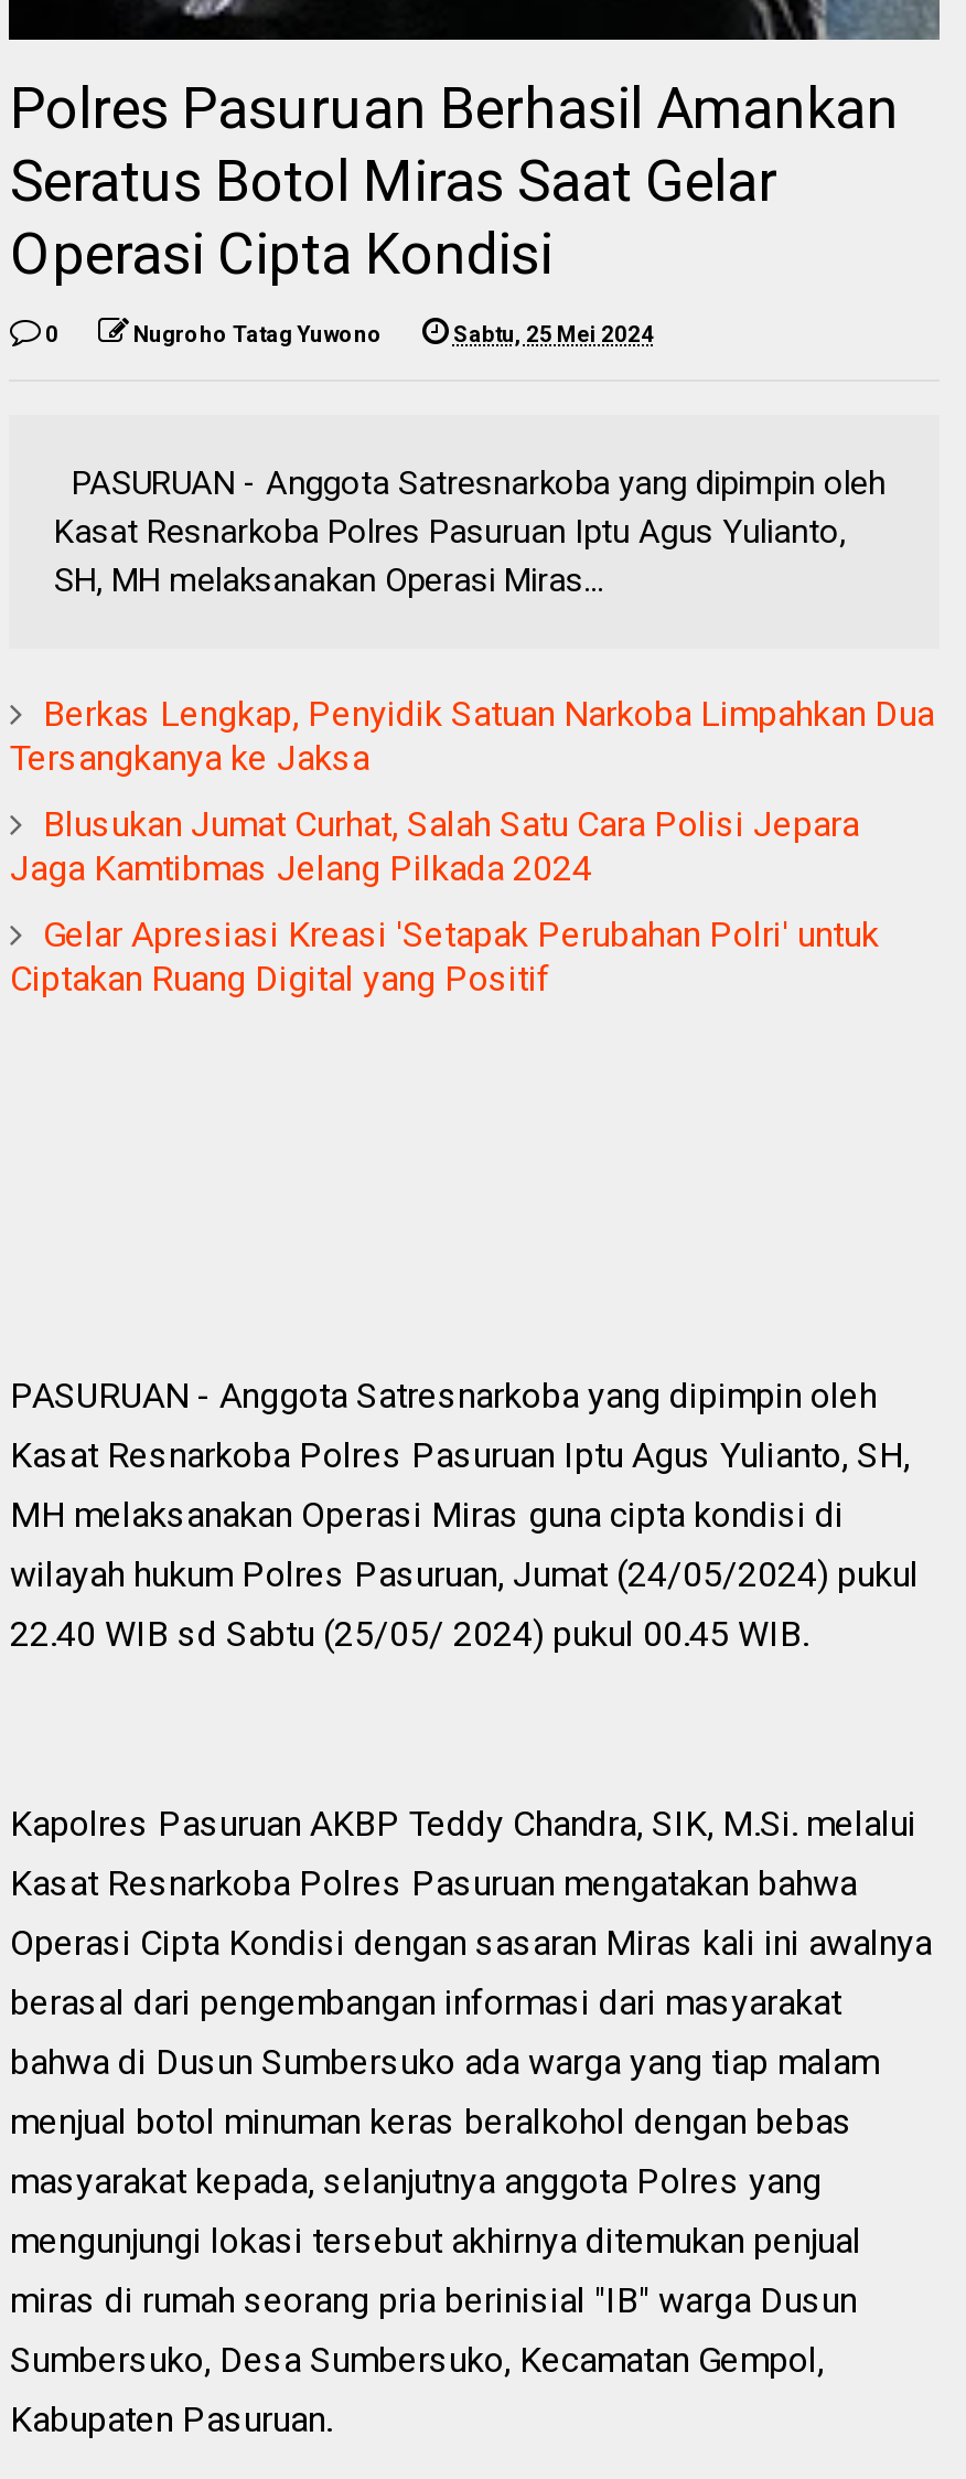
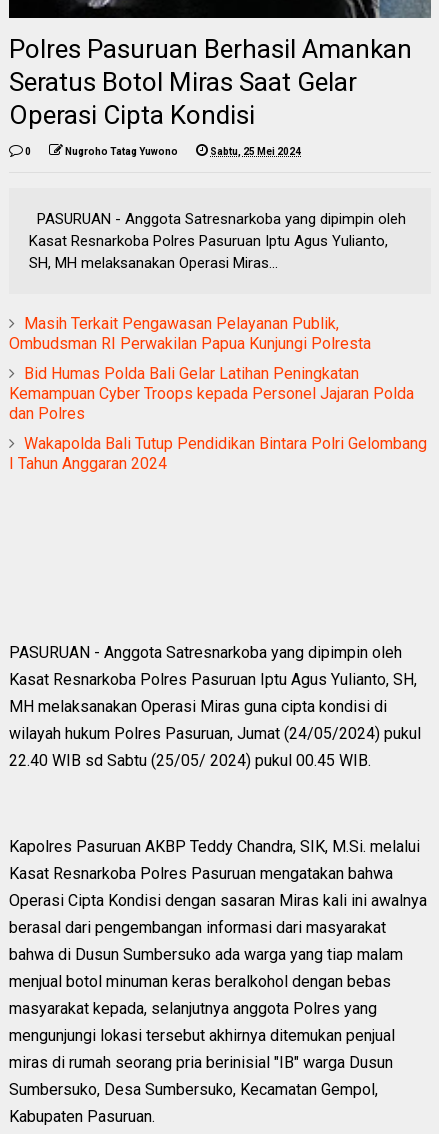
[10,692,934,778] Berkas Lengkap, Penyidik Satuan Narkoba Limpahkan Dua | Tersangkanya ke Jaksa -> [9,314,371,353] Masih Terkait Pengawasan Pelayanan Publik, | Ombudsman RI Perwakilan Papua Kunjungi Polresta
[10,803,859,889] Blusukan Jumat Curhat, Salah Satu Cara Polisi Jepara | Jaga Kamtibmas Jelang Pilkada 2024 -> [9,364,414,423] Bid Humas Polda Bali Gelar Latihan Peningkatan | Kemampuan Cyber Troops kepada Personel Jajaran Polda | dan Polres
[10,913,879,999] Gelar Apresiasi Kreasi 'Setapak Perubahan Polri' untuk | Ciptakan Ruang Digital yang Positif -> [9,434,427,473] Wakapolda Bali Tutup Pendidikan Bintara Polri Gelombang | I Tahun Anggaran 2024

